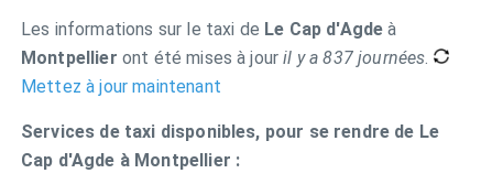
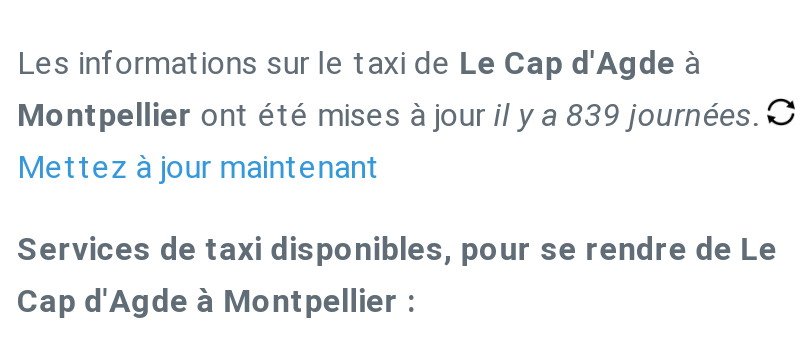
[21,47,433,68] Montpellier ont été mises à jour il y a 837 journées. -> [17,96,766,134] Montpellier ont été mises à jour il y a 839 journées.

